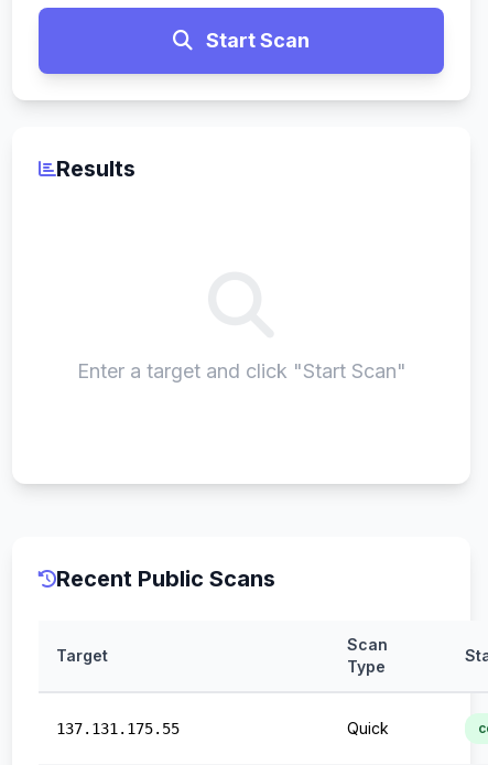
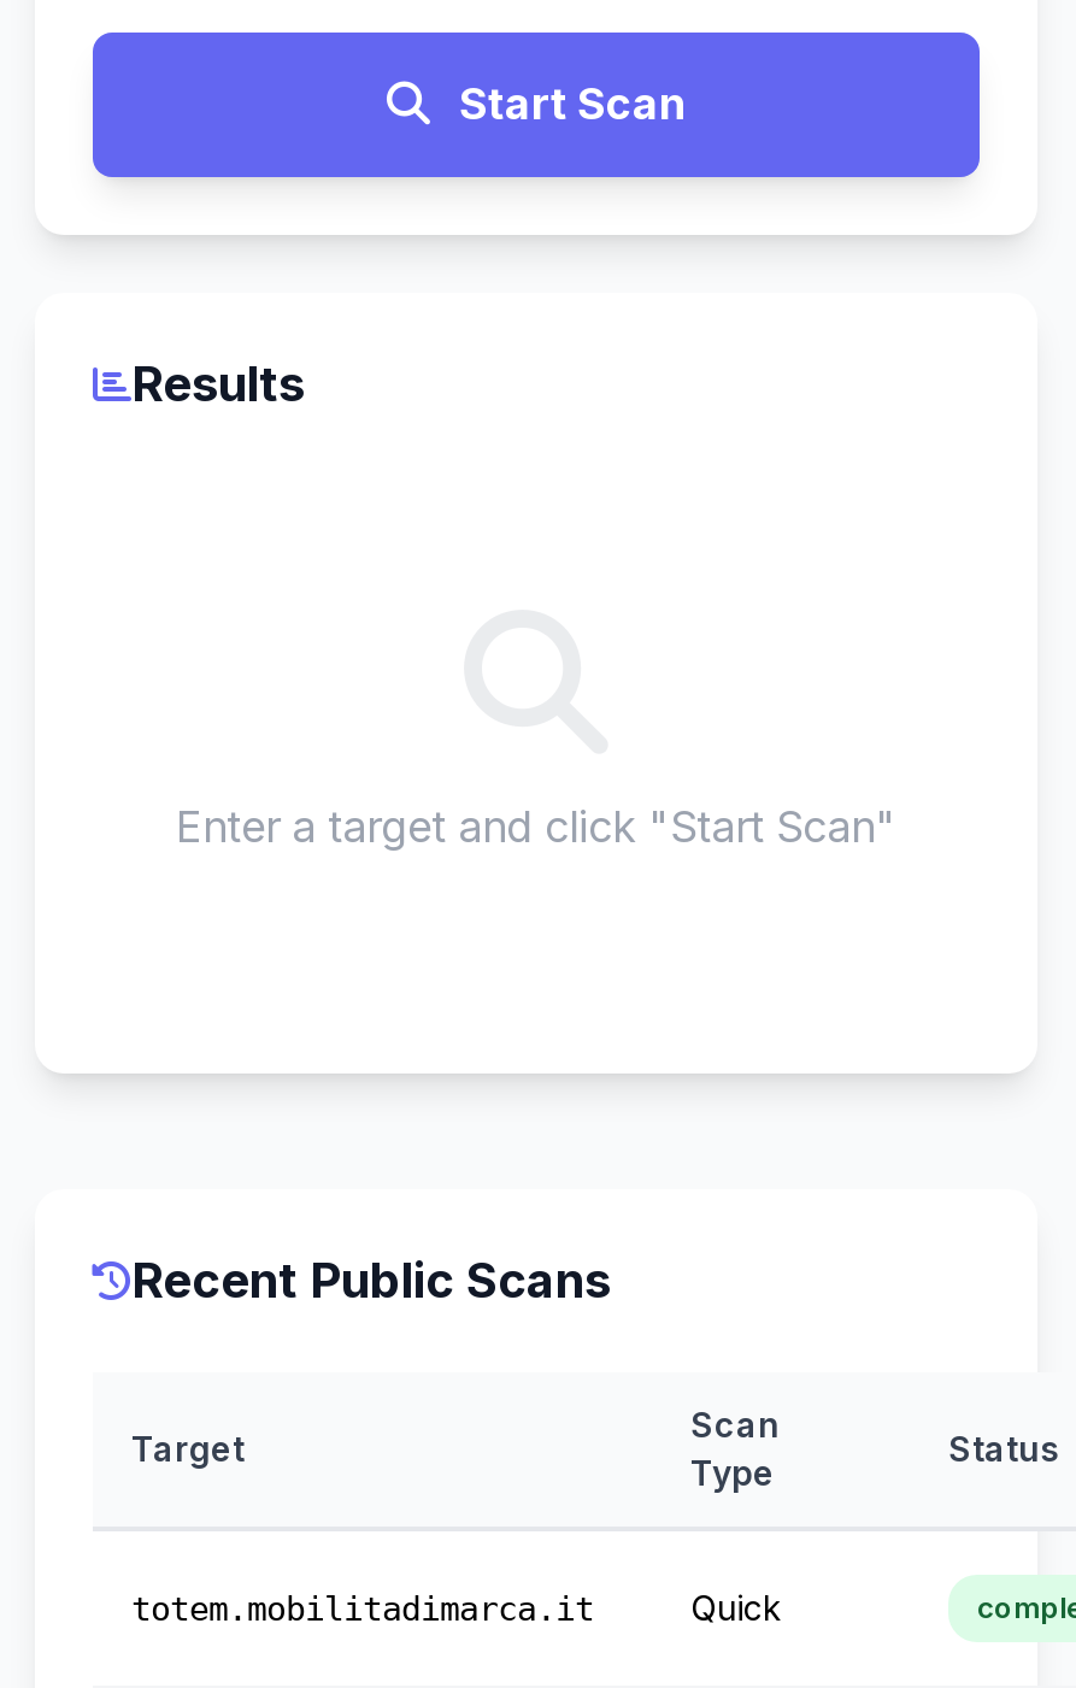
[56,720,180,737] 137.131.175.55 -> [131,1589,594,1628] totem.mobilitadimarca.it

